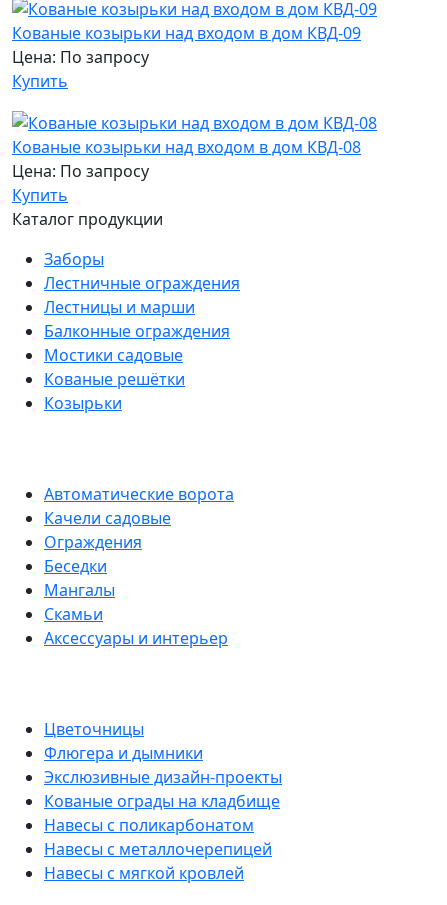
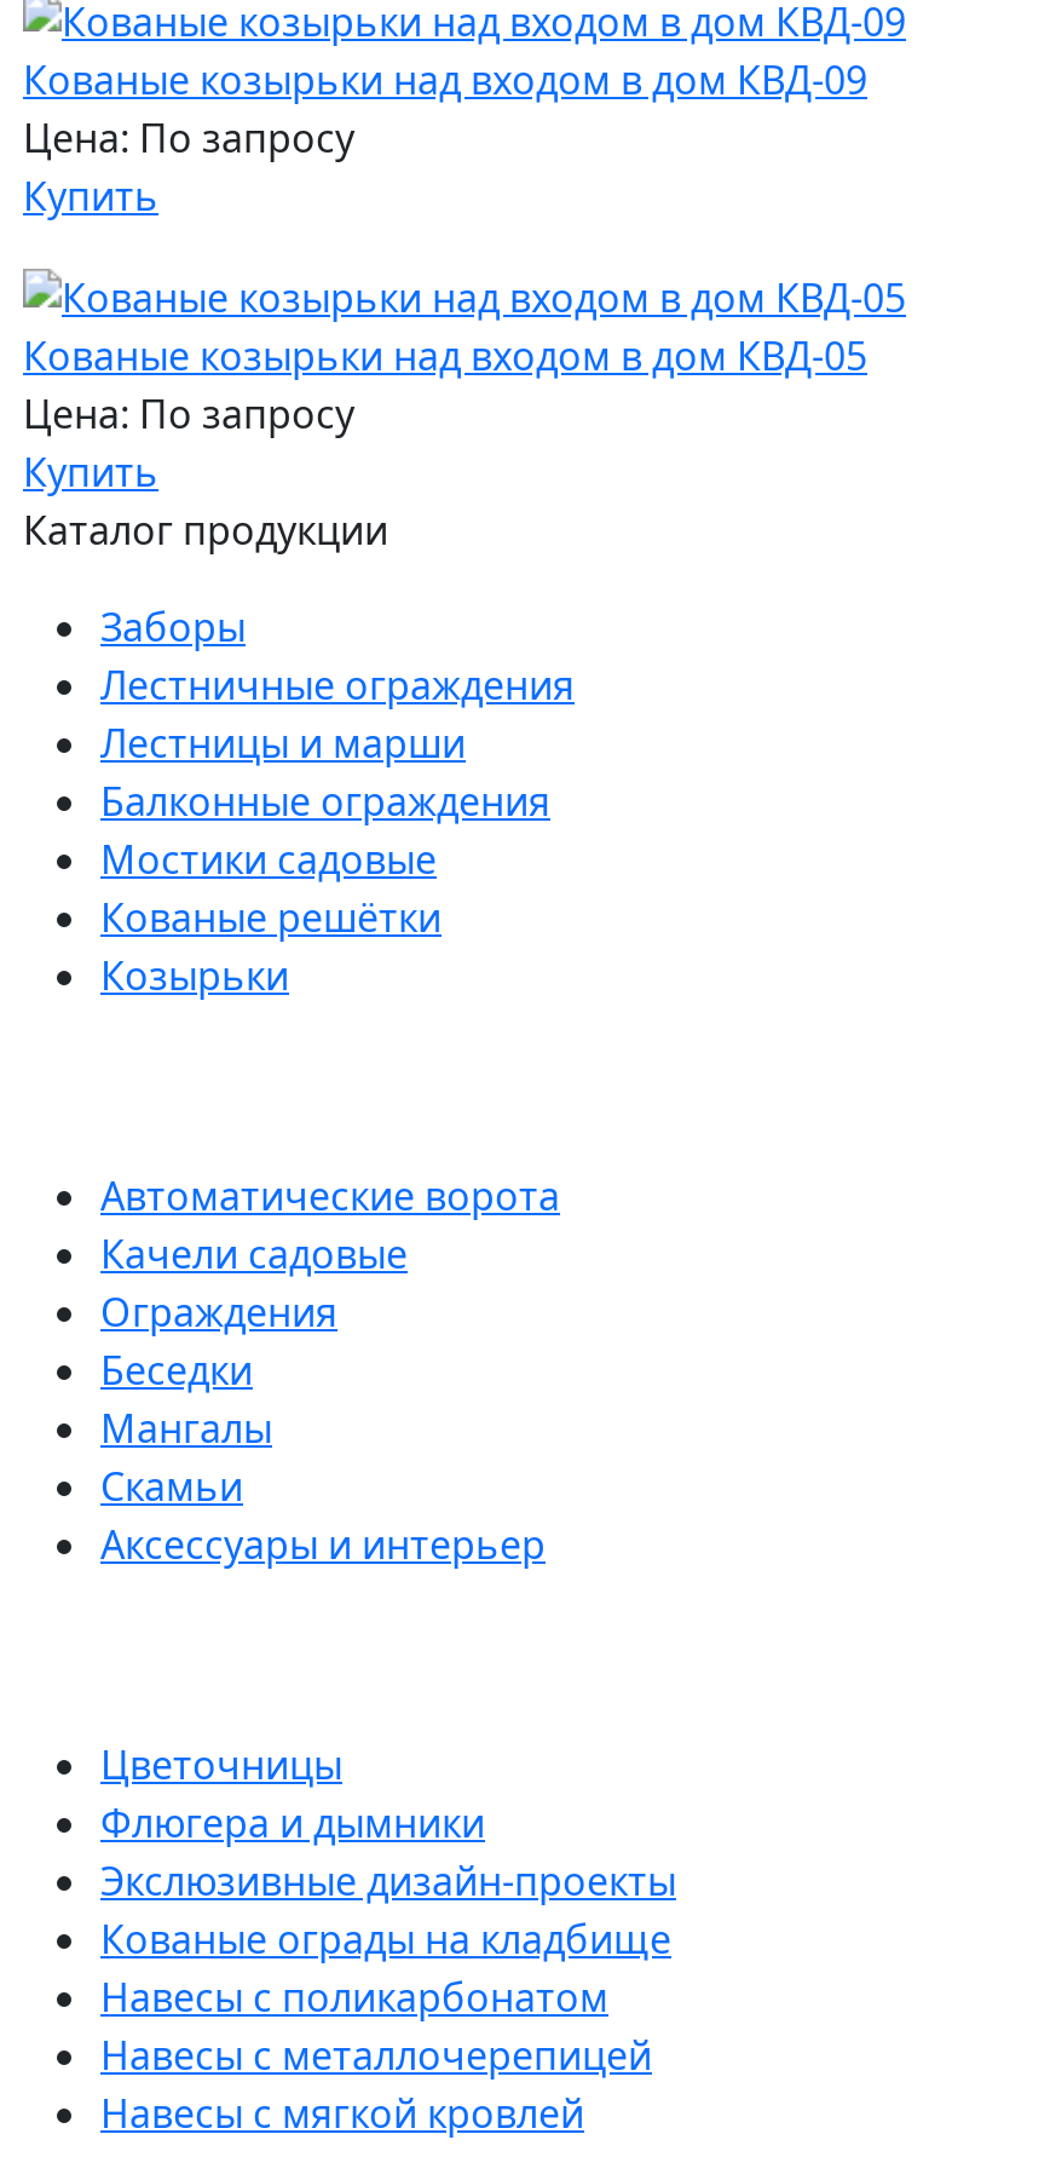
[12,136,361,158] Кованые козырьки над входом в дом КВД-08 -> [23,329,867,382] Кованые козырьки над входом в дом КВД-05

